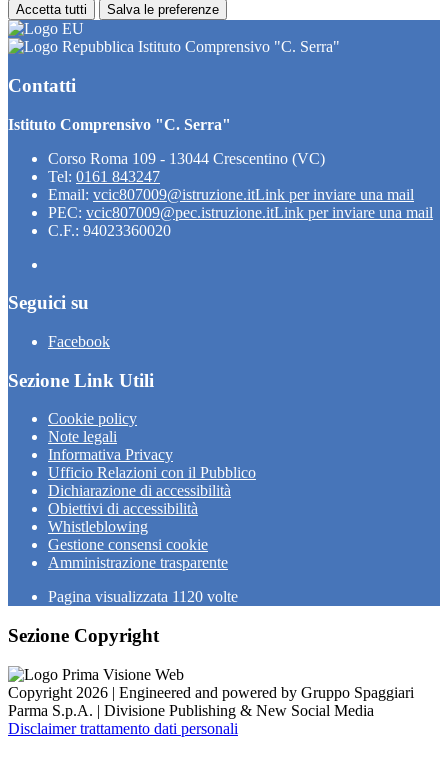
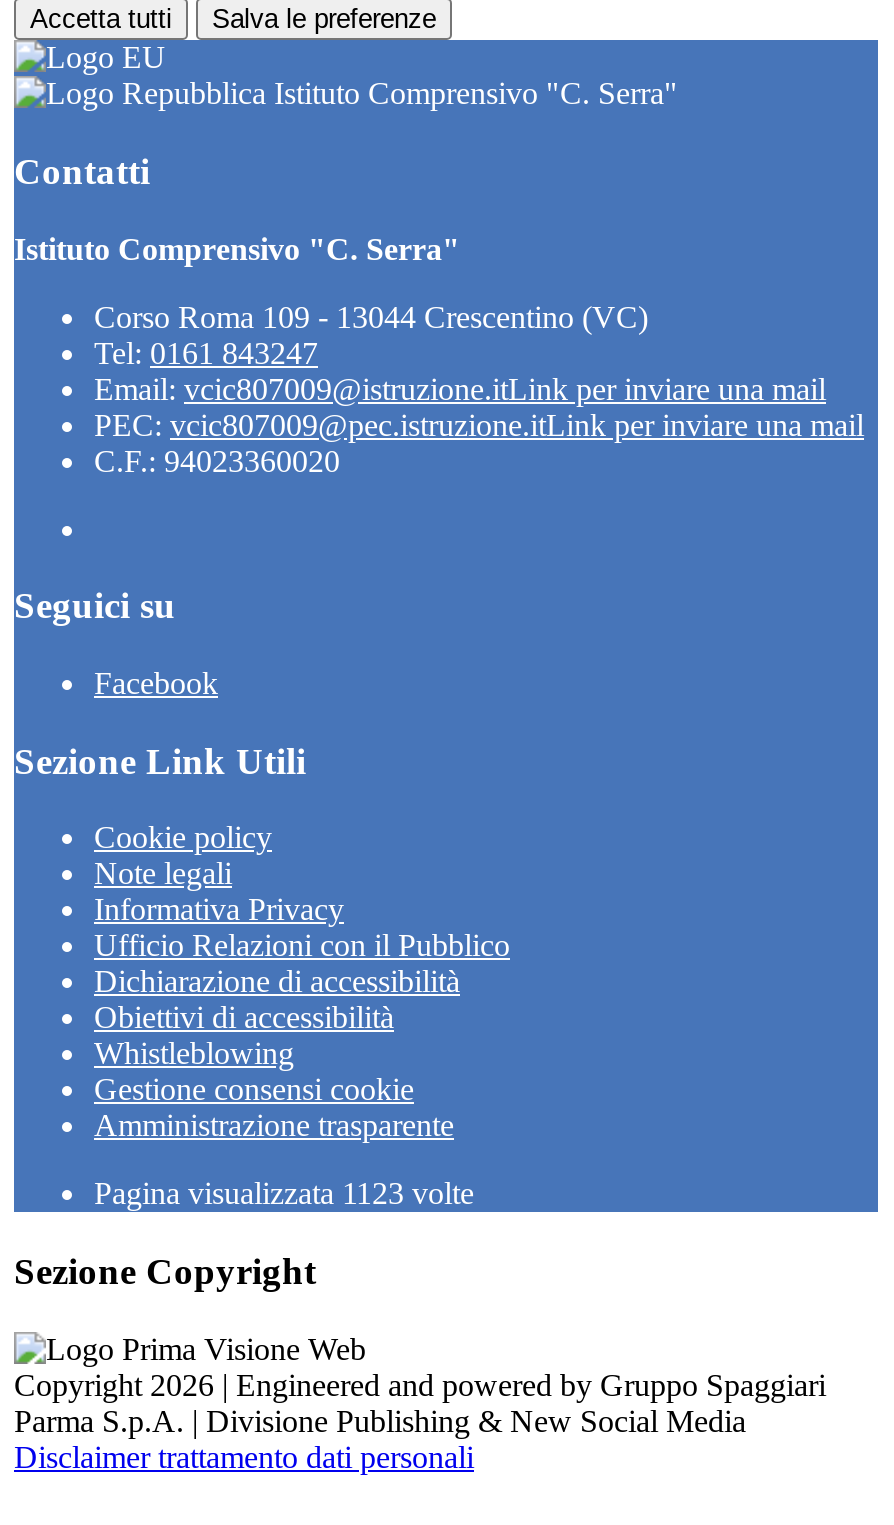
[48,588,238,605] Pagina visualizzata 1120 volte -> [94,1177,474,1211] Pagina visualizzata 1123 volte

